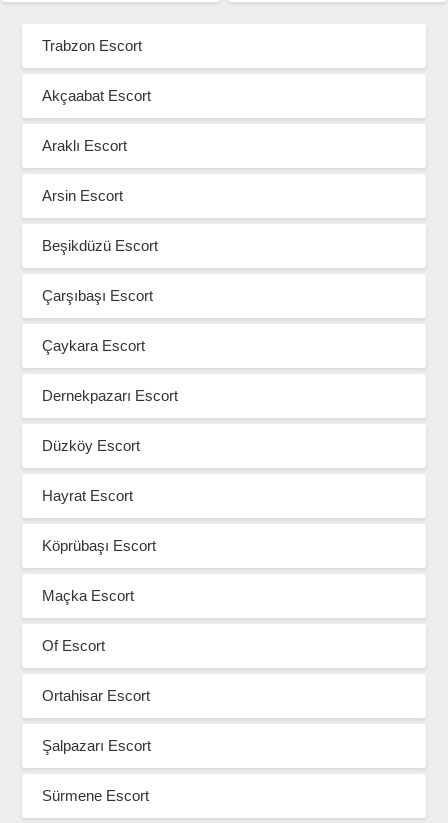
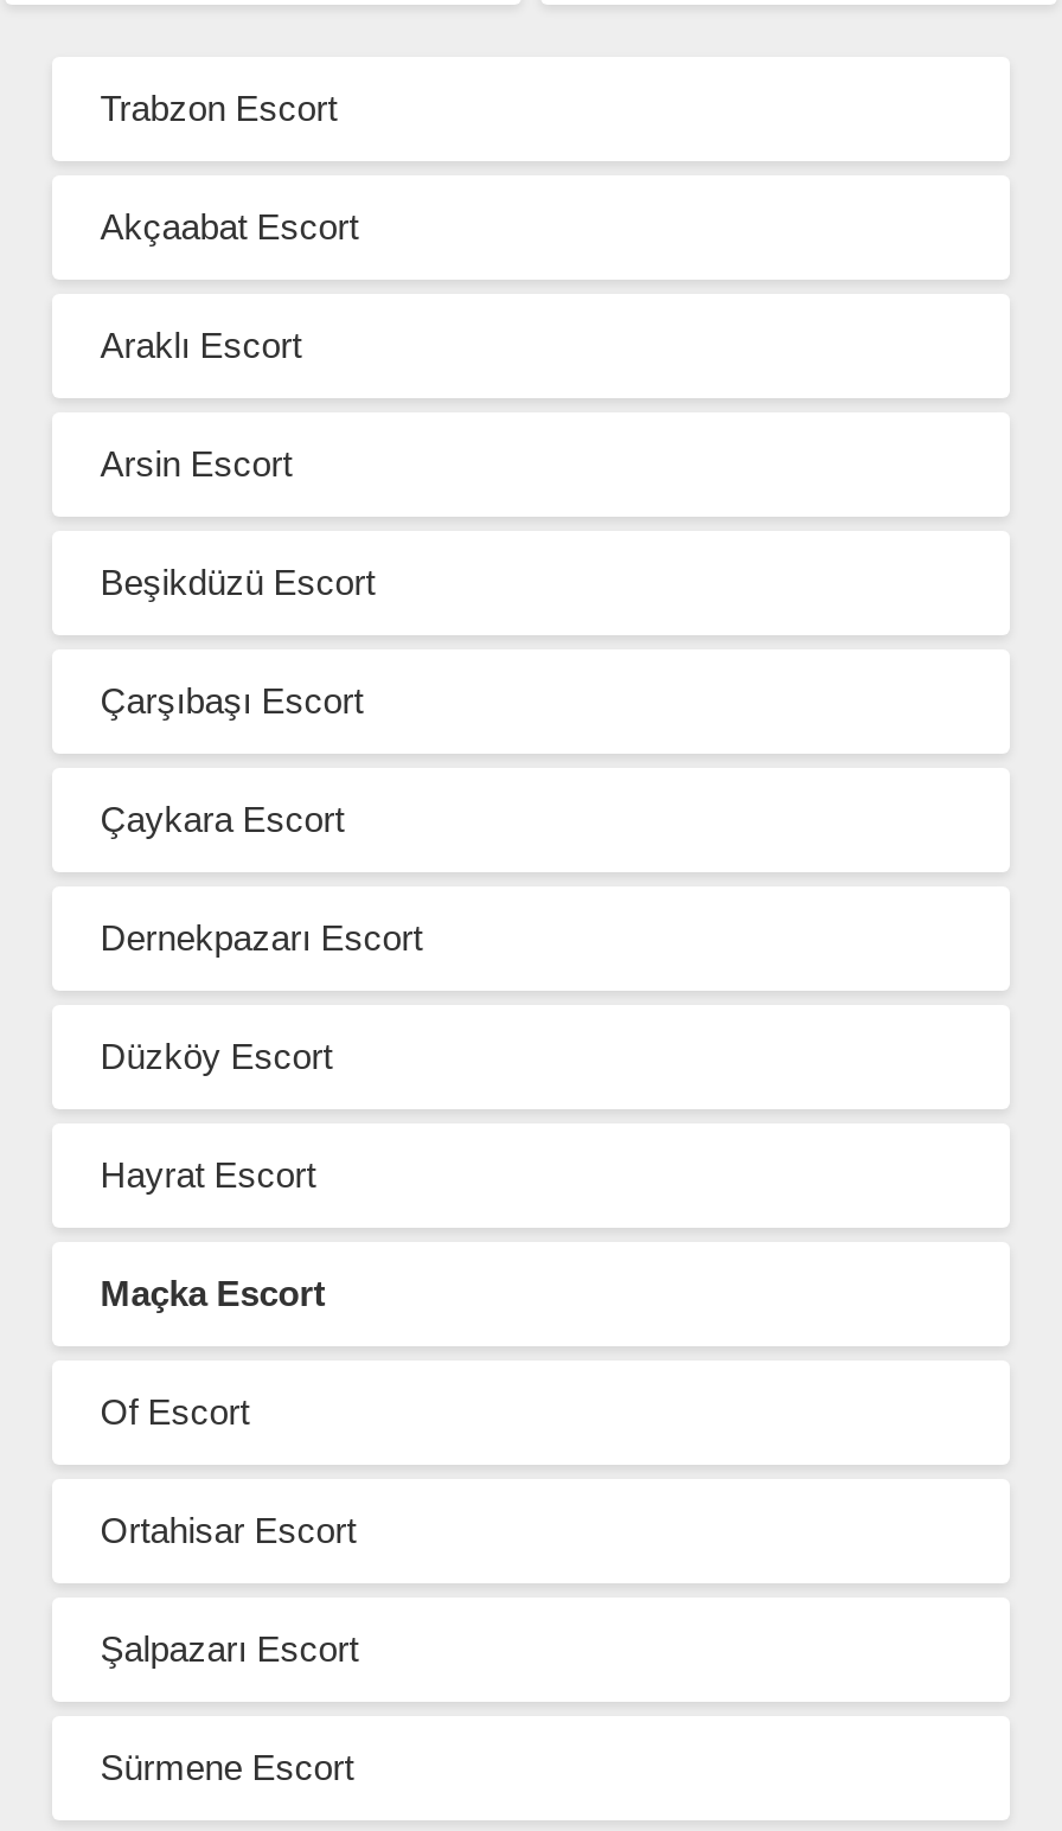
[42,537,156,554] Köprübaşı Escort -> none

